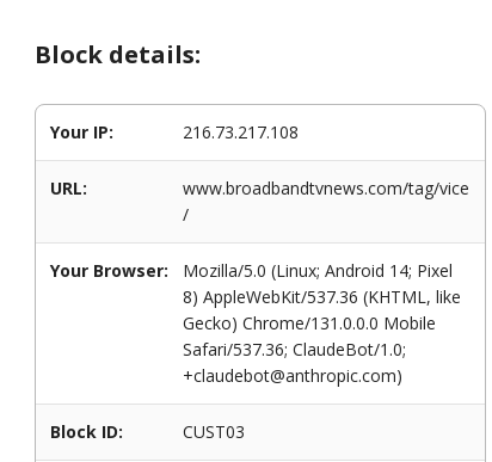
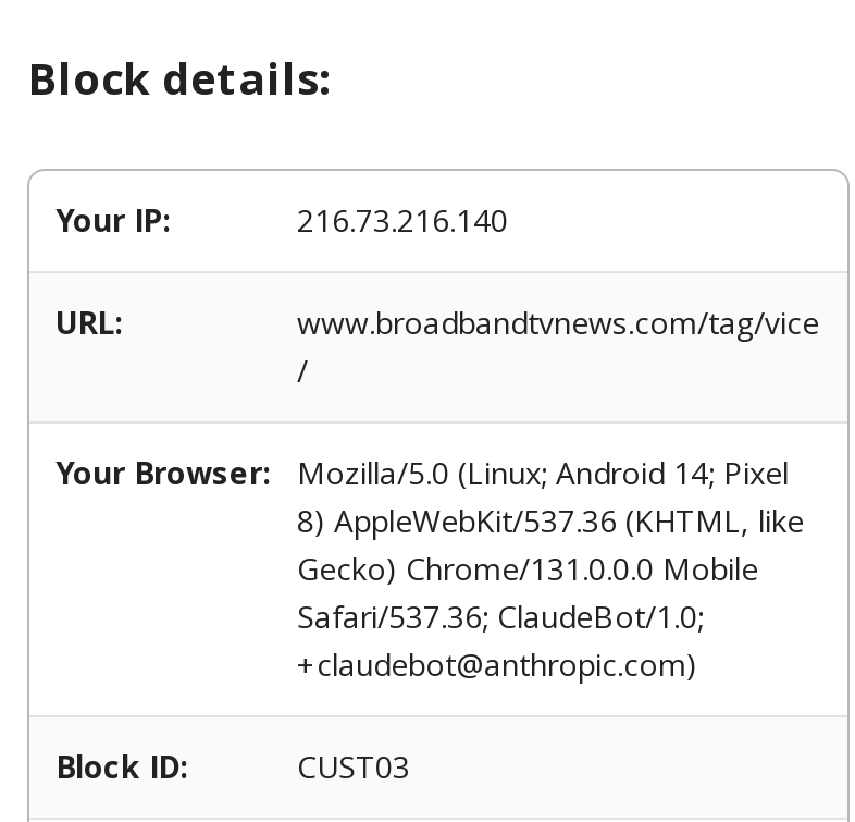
[183,121,299,143] 216.73.217.108 -> [297,199,508,241] 216.73.216.140

